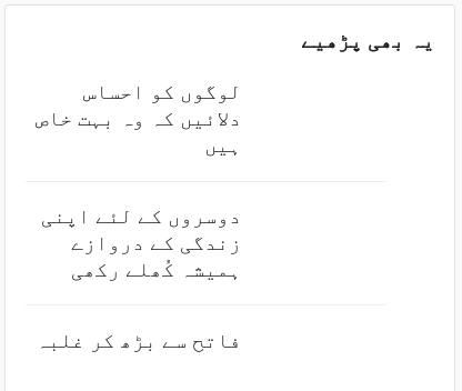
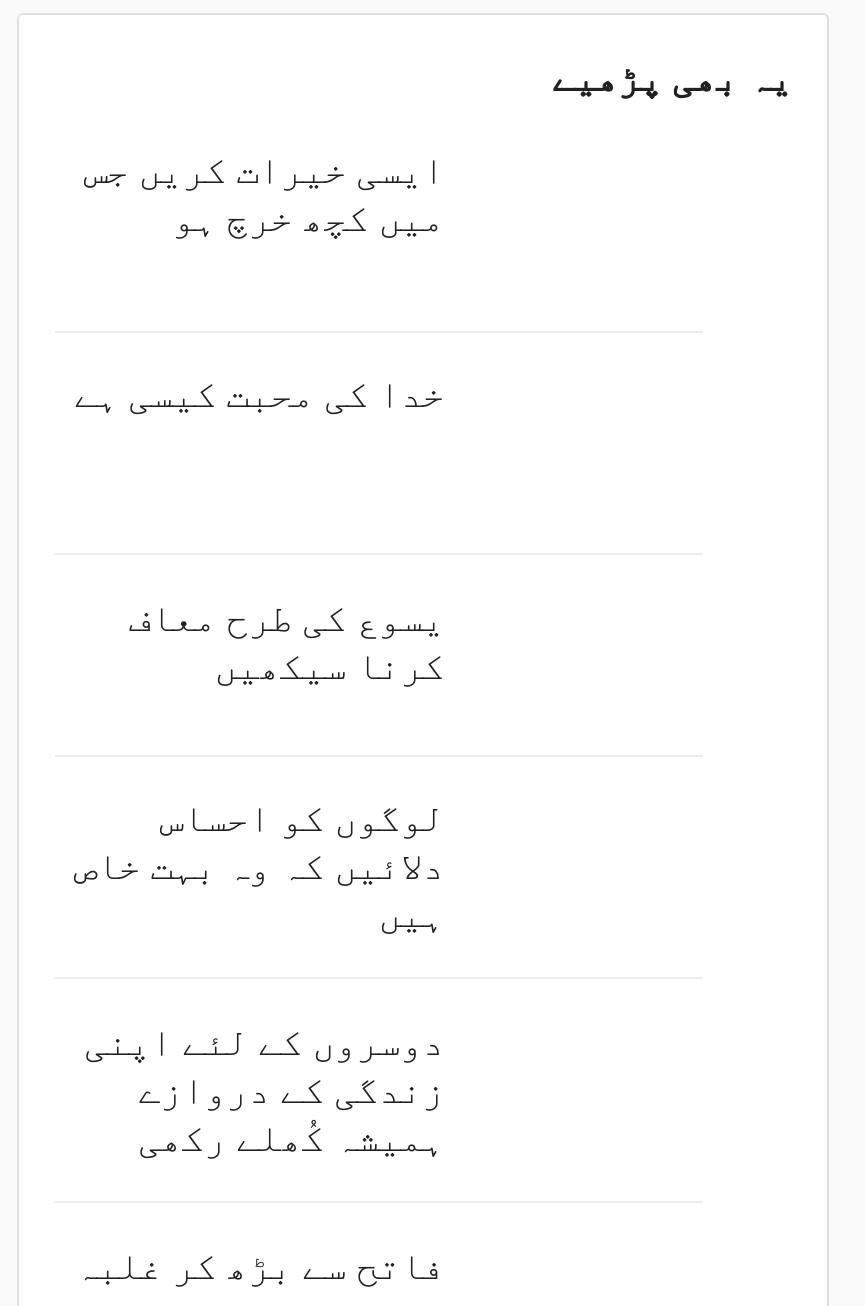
none -> [74,140,444,417] ایسی خیرات کریں جس | میں کچھ خرچ ہو | خدا کی محبت کیسی ہے
none -> [128,587,444,689] یسوع کی طرح معاف | کرنا سیکھیں

